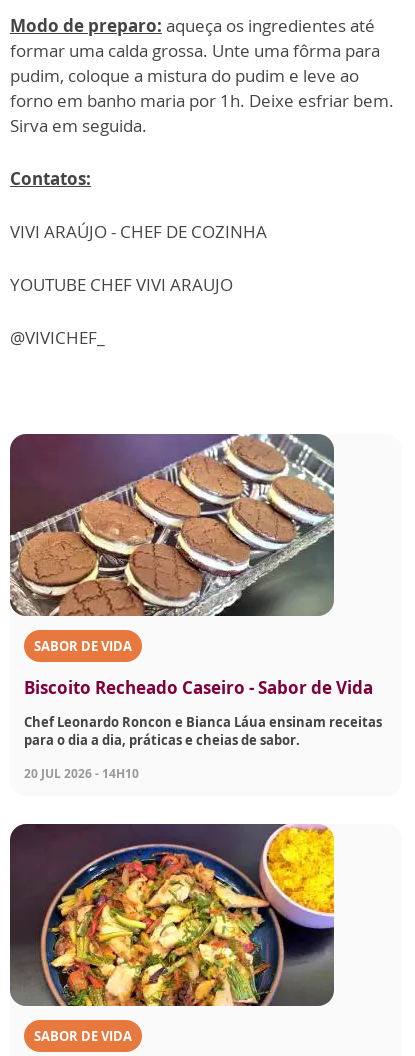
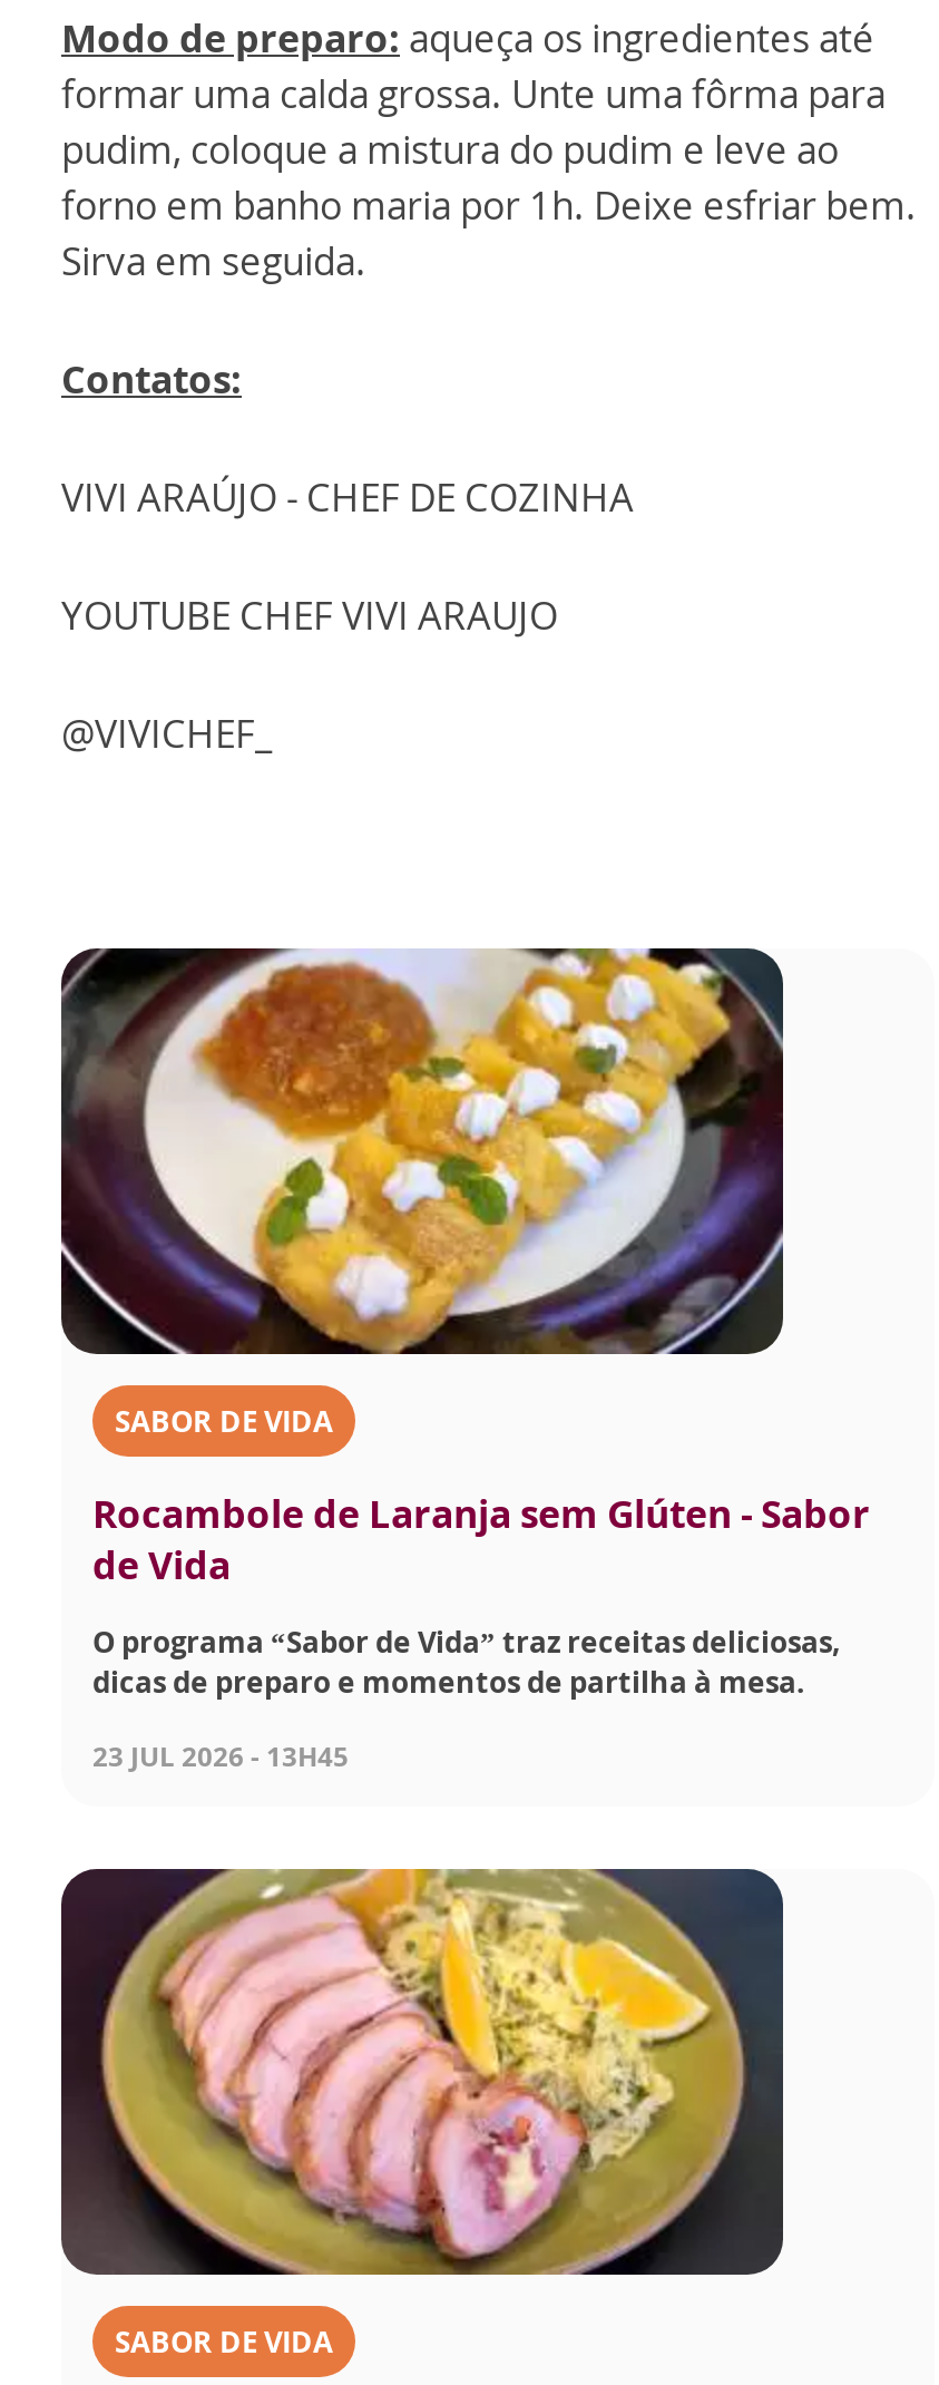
[10,433,335,617] [image] -> [59,946,785,1356] [image]
[24,676,373,699] Biscoito Recheado Caseiro - Sabor de Vida -> [92,1488,870,1590] Rocambole de Laranja sem Glúten - Sabor | de Vida
[24,713,382,749] Chef Leonardo Roncon e Bianca Láua ensinam receitas | para o dia a dia, práticas e cheias de sabor. -> [92,1621,841,1702] O programa “Sabor de Vida” traz receitas deliciosas, | dicas de preparo e momentos de partilha à mesa.
[24,765,139,782] 20 JUL 2026 - 14H10 -> [92,1737,349,1775] 23 JUL 2026 - 13H45
[13,823,335,1007] [image] -> [66,1867,785,2277] [image]

